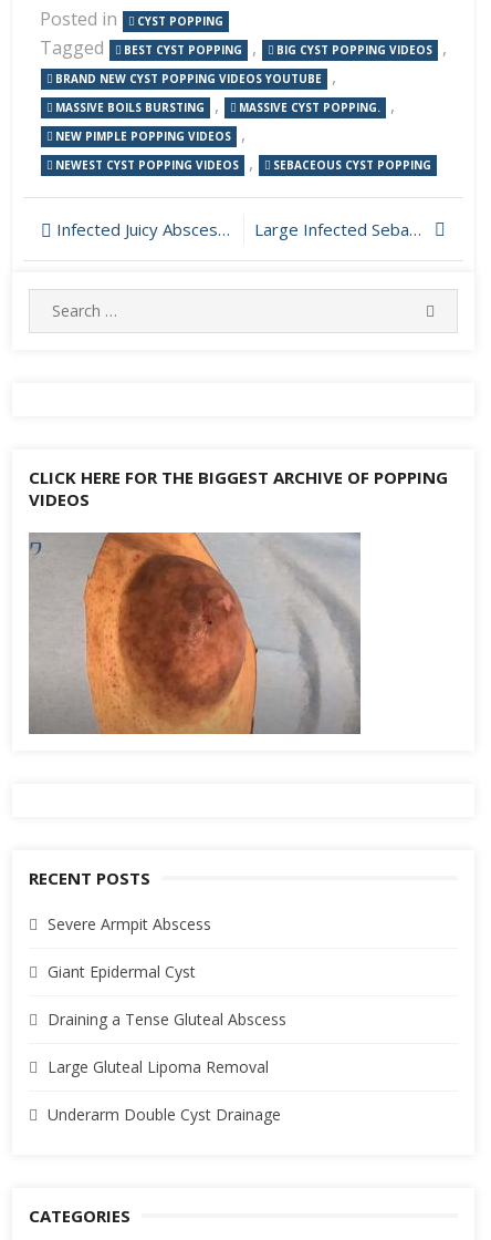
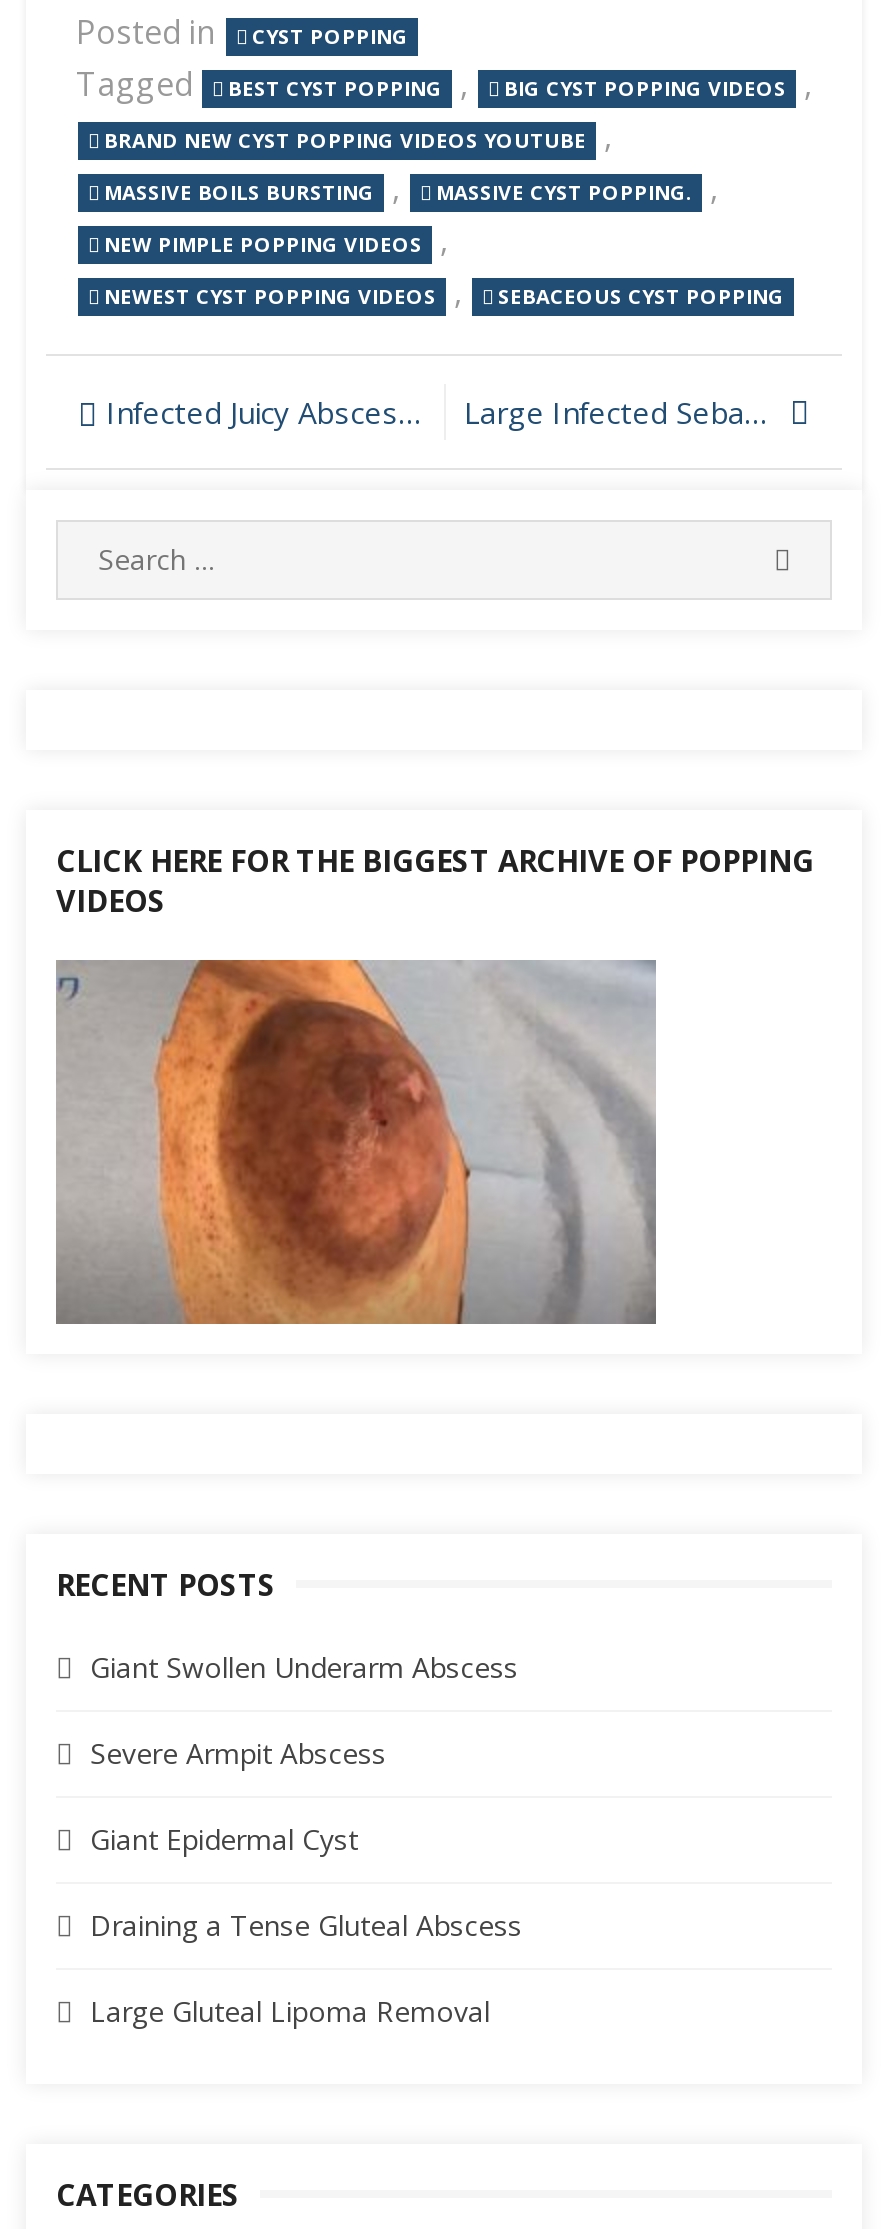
none -> [90,1648,518,1686] Giant Swollen Underarm Abscess
moved [48,914,286,1077] -> [90,1734,522,2030]: Severe Armpit Abscess | Giant Epidermal Cyst | Draining a Tense Gluteal Abscess | Large Gluteal Lipoma Removal
[48,1104,281,1125] Underarm Double Cyst Drainage -> none

